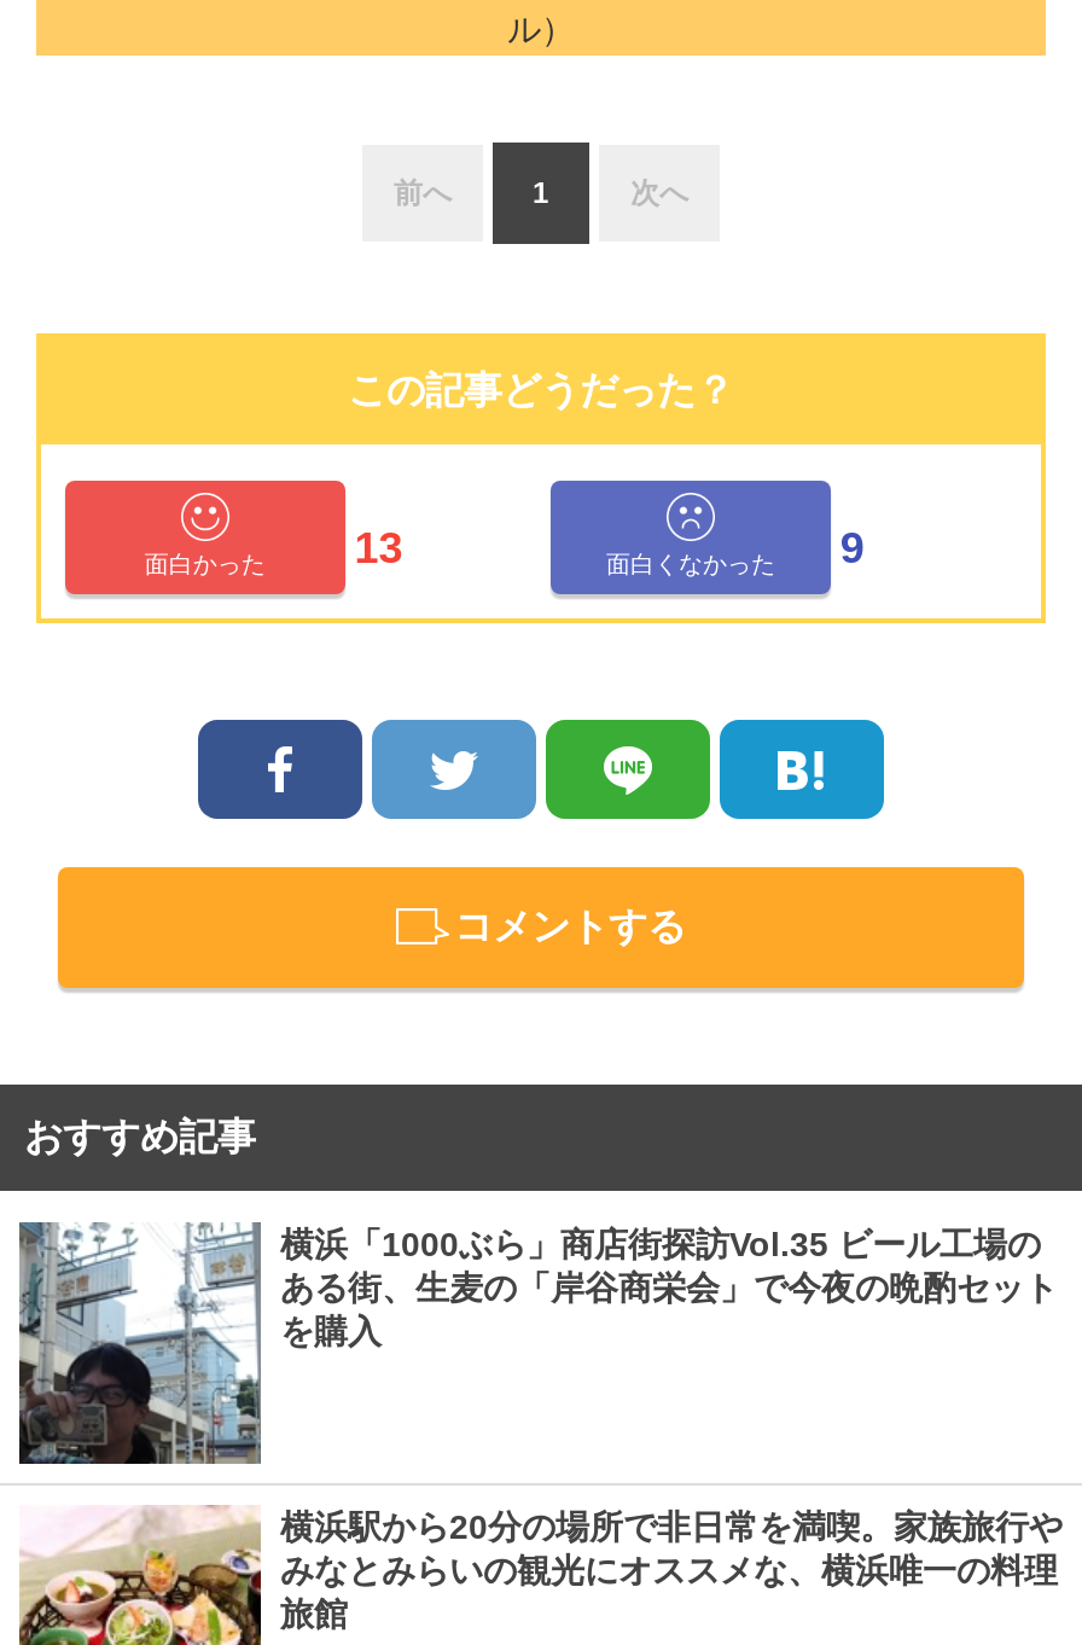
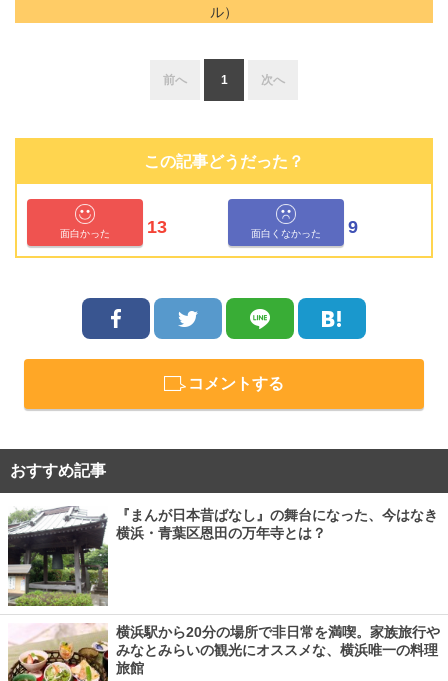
[17,1220,1058,1466] [image] | 横浜「1000ぶら」商店街探訪Vol.35 ビール工場の | ある街、生麦の「岸谷商栄会」で今夜の晩酌セット | を購入 -> [7,505,438,607] [image] | 『まんが日本昔ばなし』の舞台になった、今はなき | 横浜・青葉区恩田の万年寺とは？

